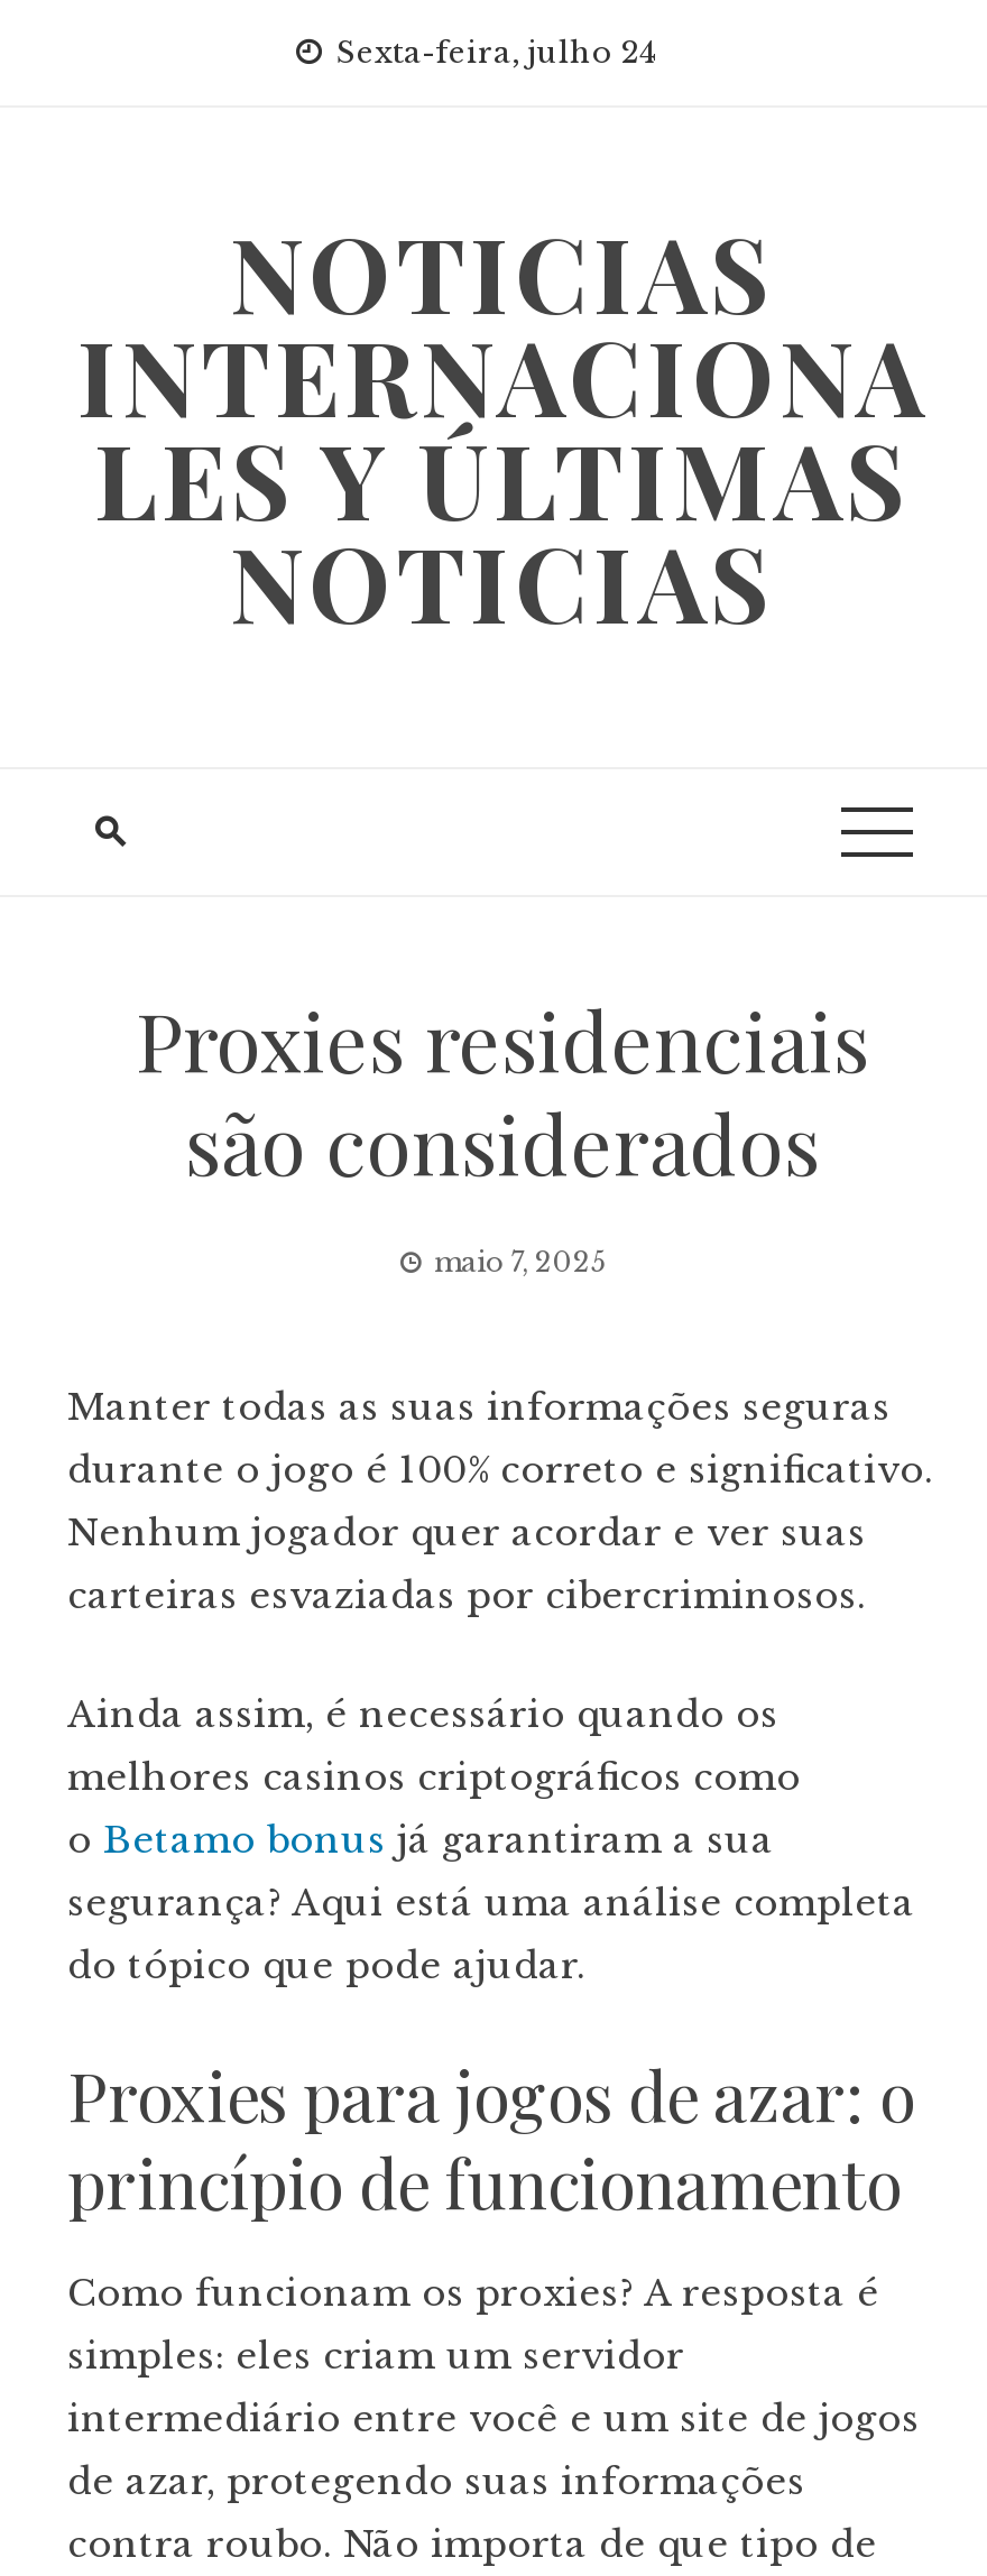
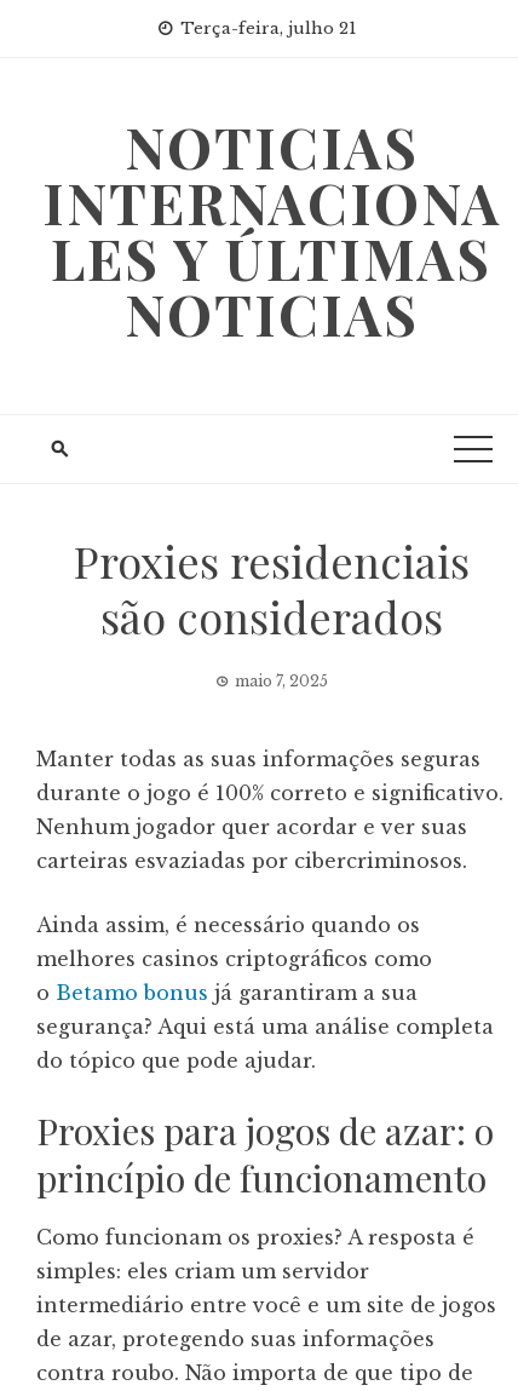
[336,34,655,72] Sexta-feira, julho 24 -> [180,18,355,39] Terça-feira, julho 21

